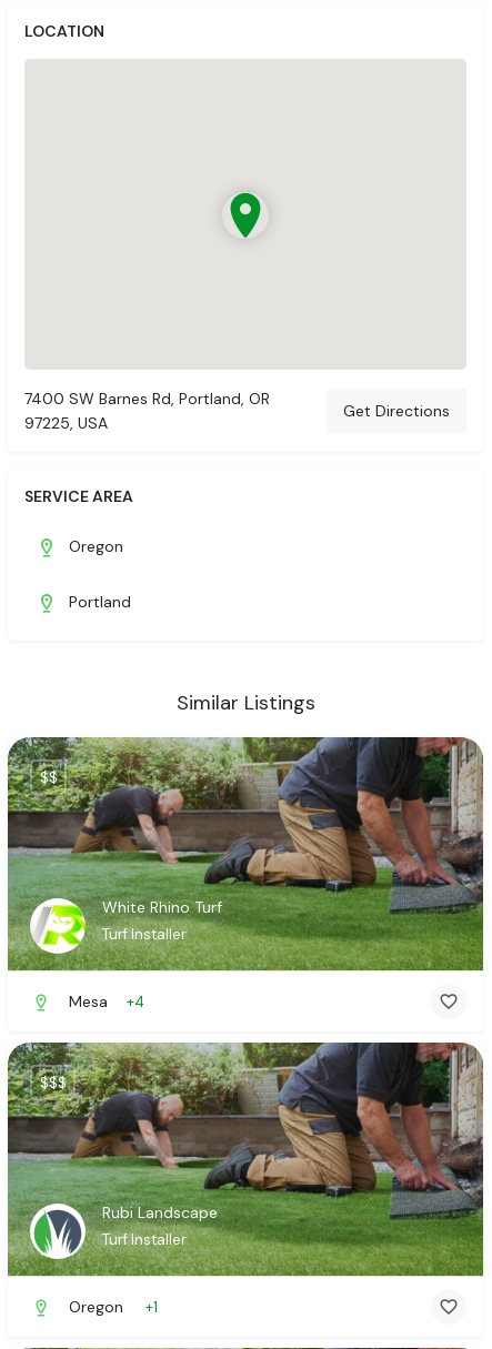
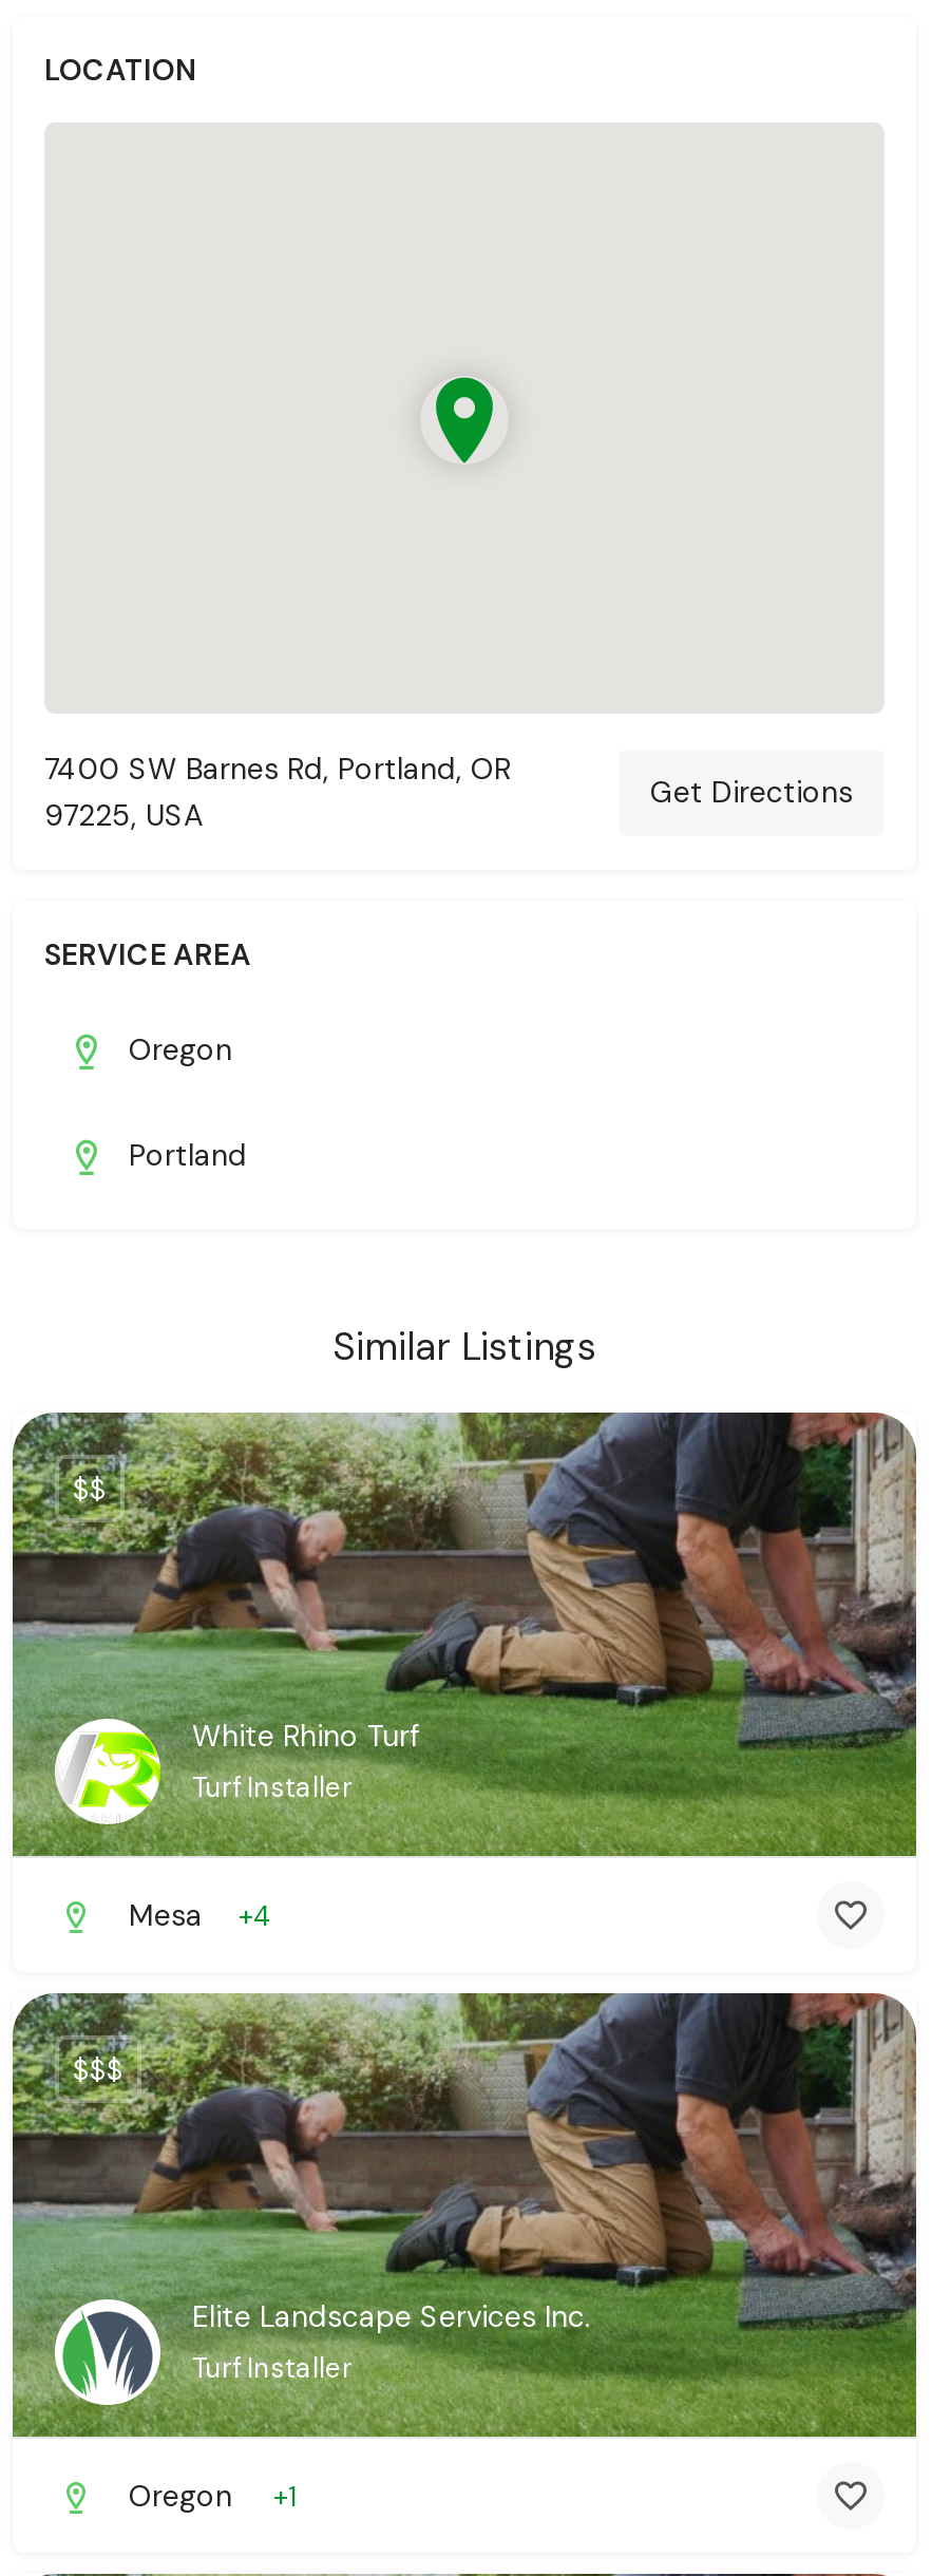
[102,1203,218,1223] Rubi Landscape -> [192,2298,591,2336] Elite Landscape Services Inc.

